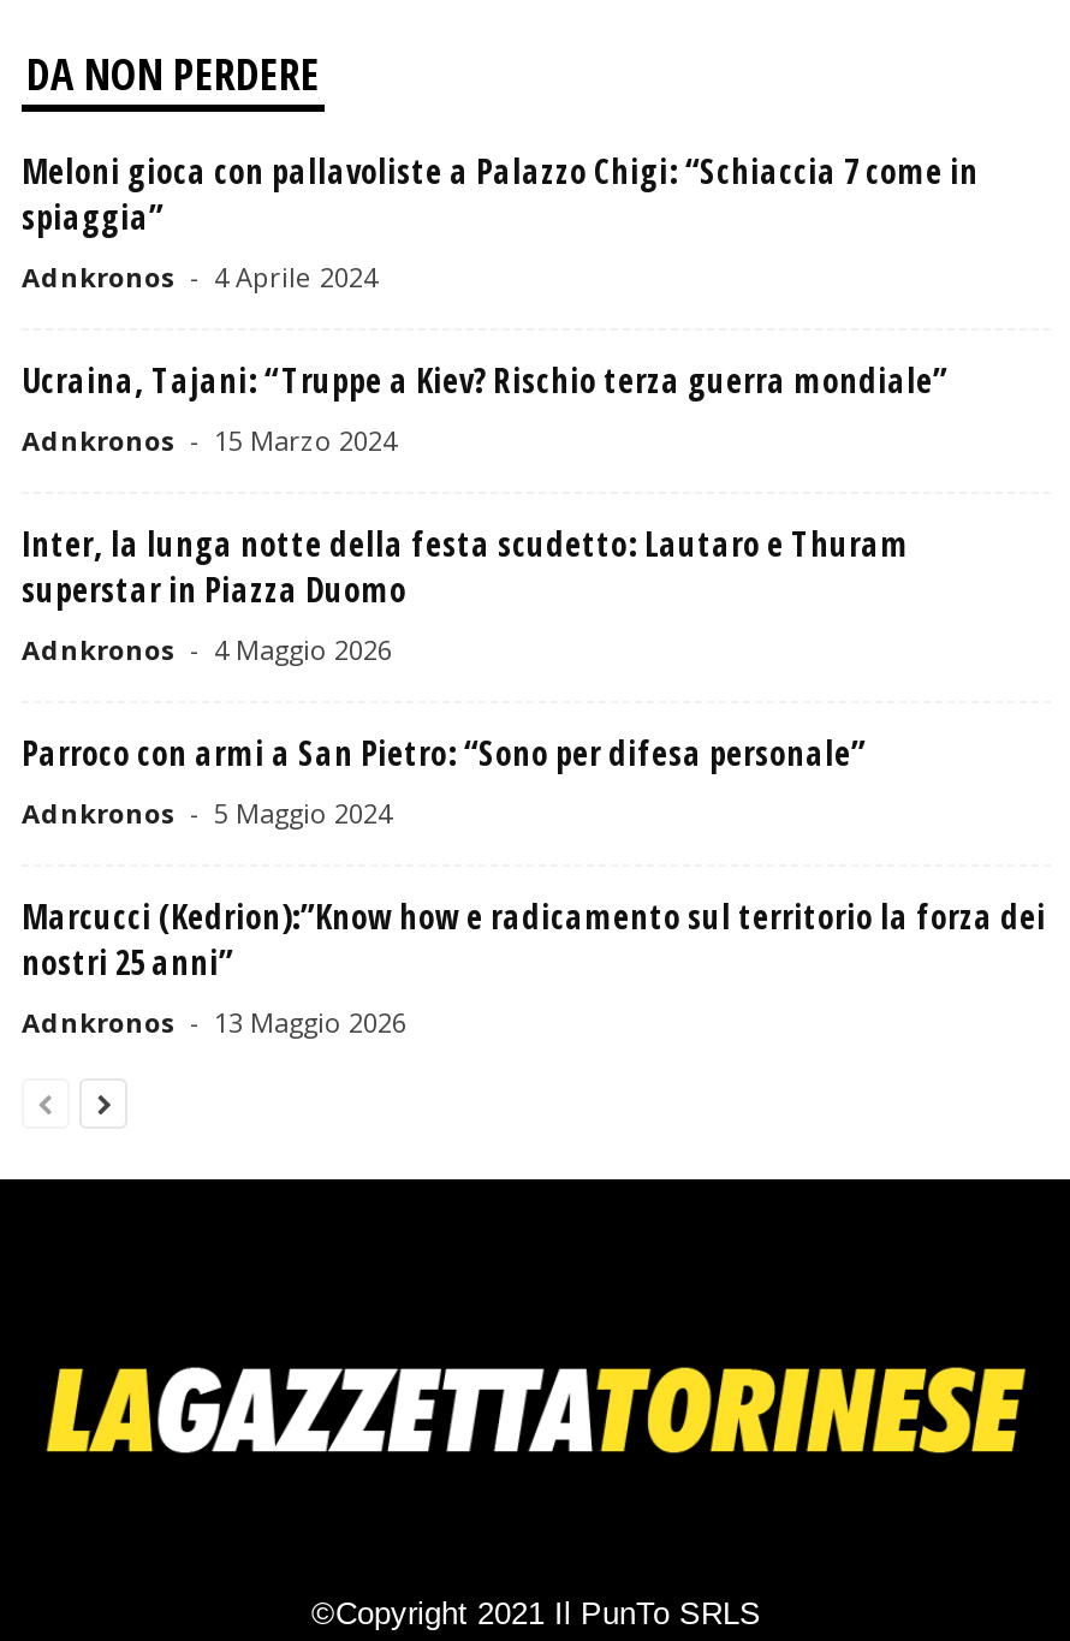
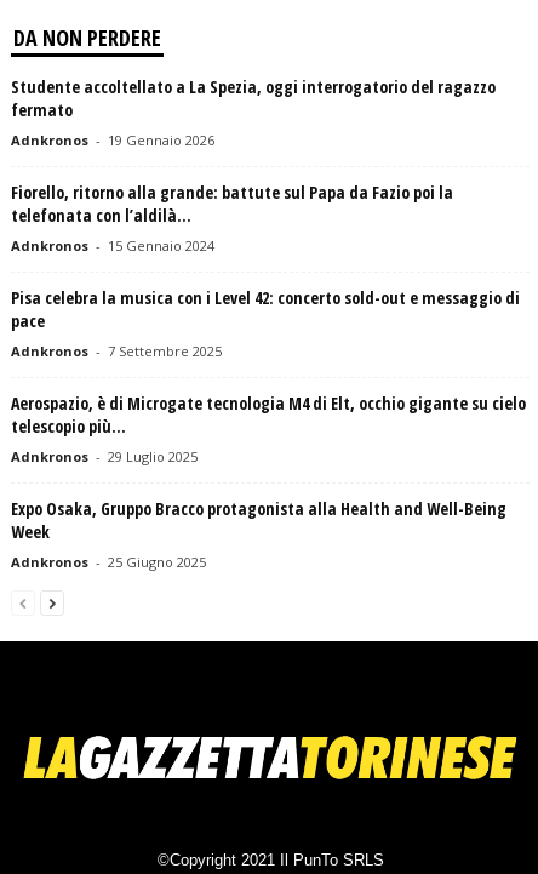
[22,147,979,294] Meloni gioca con pallavoliste a Palazzo Chigi: “Schiaccia 7 come in | spiaggia” | Adnkronos - 4 Aprile 2024 -> [11,75,496,149] Studente accoltellato a La Spezia, oggi interrogatorio del ragazzo | fermato | Adnkronos - 19 Gennaio 2026
[22,356,947,457] Ucraina, Tajani: “Truppe a Kiev? Rischio terza guerra mondiale” | Adnkronos - 15 Marzo 2024 -> [11,180,453,254] Fiorello, ritorno alla grande: battute sul Papa da Fazio poi la | telefonata con l’aldilà... | Adnkronos - 15 Gennaio 2024
[22,520,909,666] Inter, la lunga notte della festa scudetto: Lautaro e Thuram | superstar in Piazza Duomo | Adnkronos - 4 Maggio 2026 -> [11,286,520,360] Pisa celebra la musica con i Level 42: concerto sold-out e messaggio di | pace | Adnkronos - 7 Settembre 2025
[22,729,866,830] Parroco con armi a San Pietro: “Sono per difesa personale” | Adnkronos - 5 Maggio 2024 -> [11,391,526,465] Aerospazio, è di Microgate tecnologia M4 di Elt, occhio gigante su cielo | telescopio più... | Adnkronos - 29 Luglio 2025
[22,893,1046,1039] Marcucci (Kedrion):”Know how e radicamento sul territorio la forza dei | nostri 25 anni” | Adnkronos - 13 Maggio 2026 -> [11,497,506,571] Expo Osaka, Gruppo Bracco protagonista alla Health and Well-Being | Week | Adnkronos - 25 Giugno 2025

